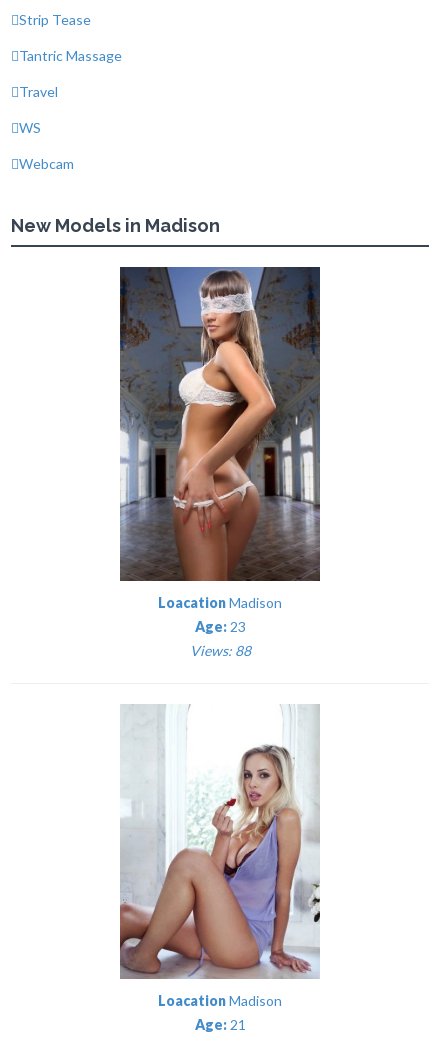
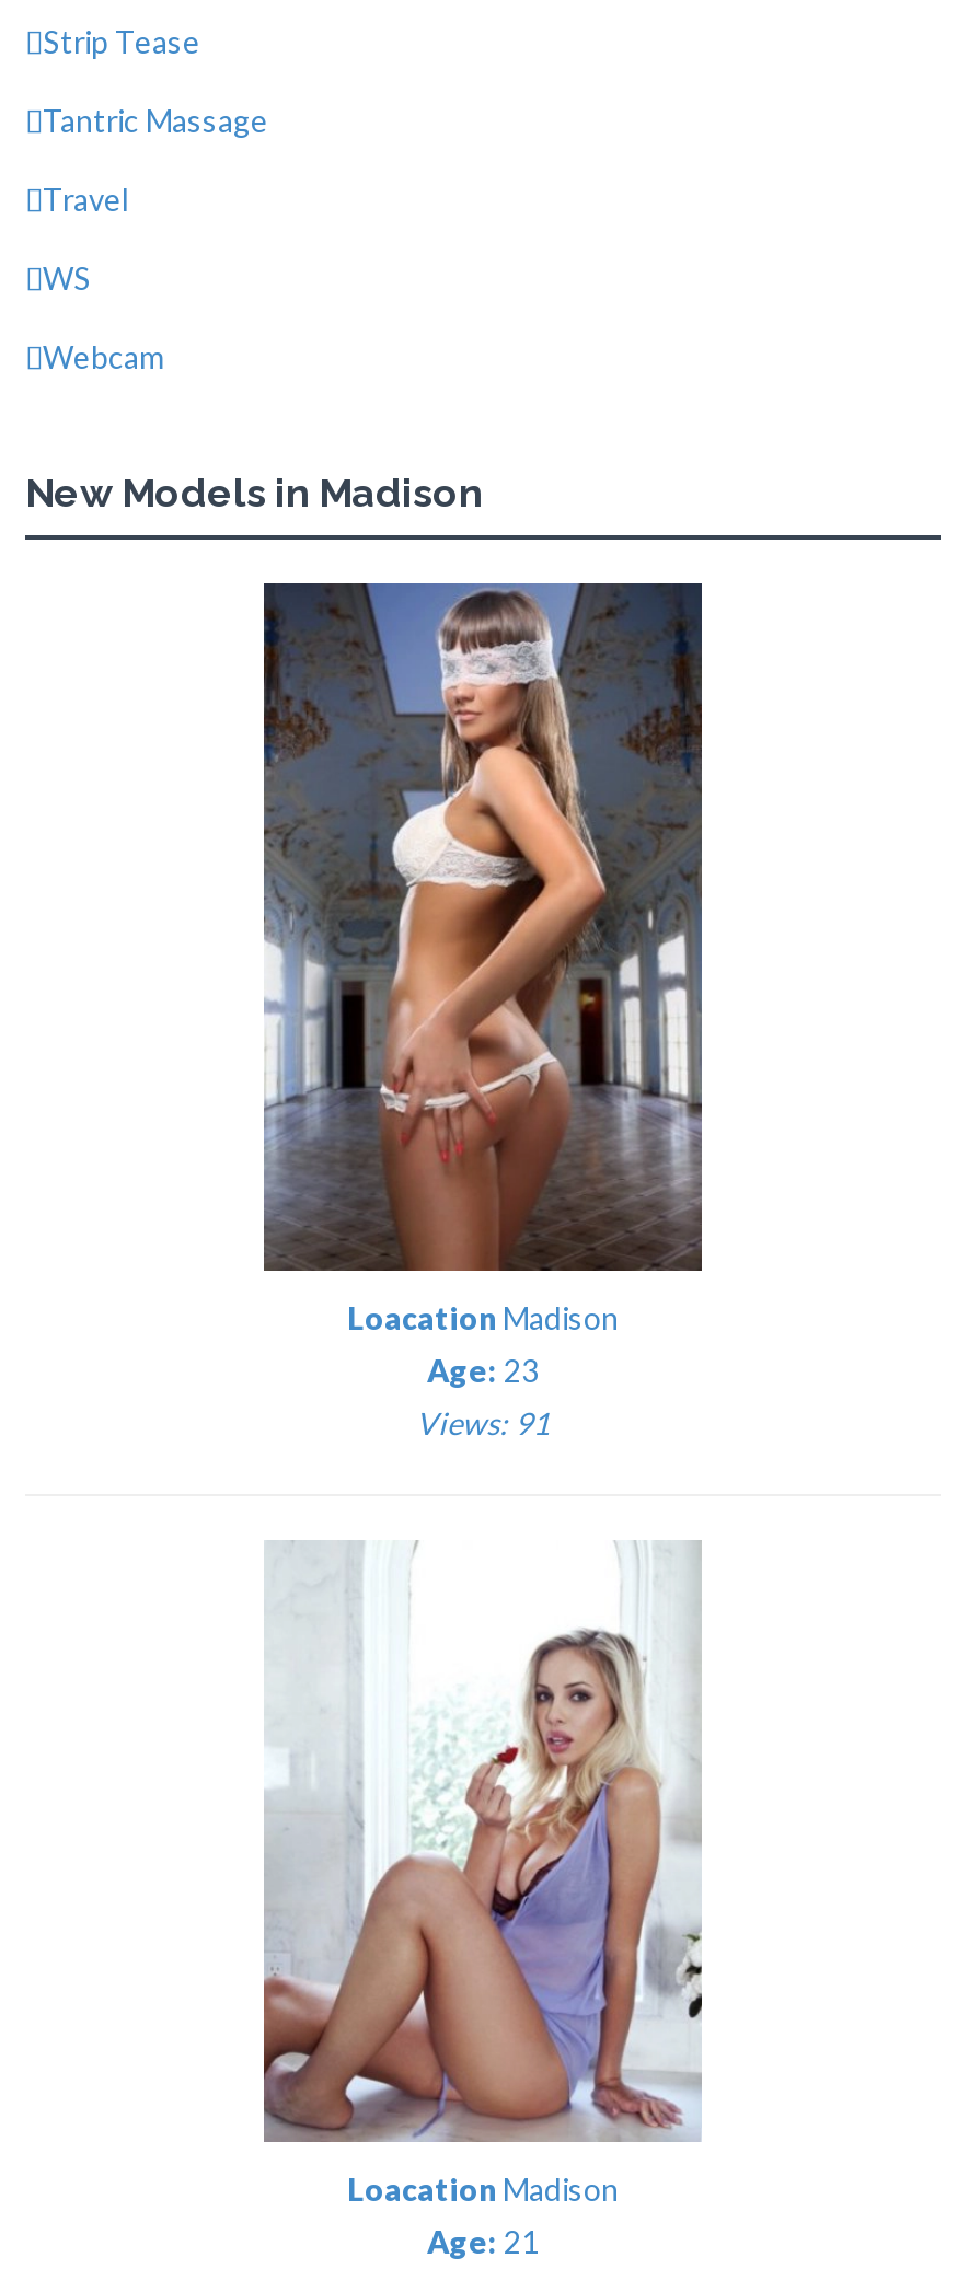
[189,642,250,659] Views: 88 -> [416,1405,550,1442] Views: 91

